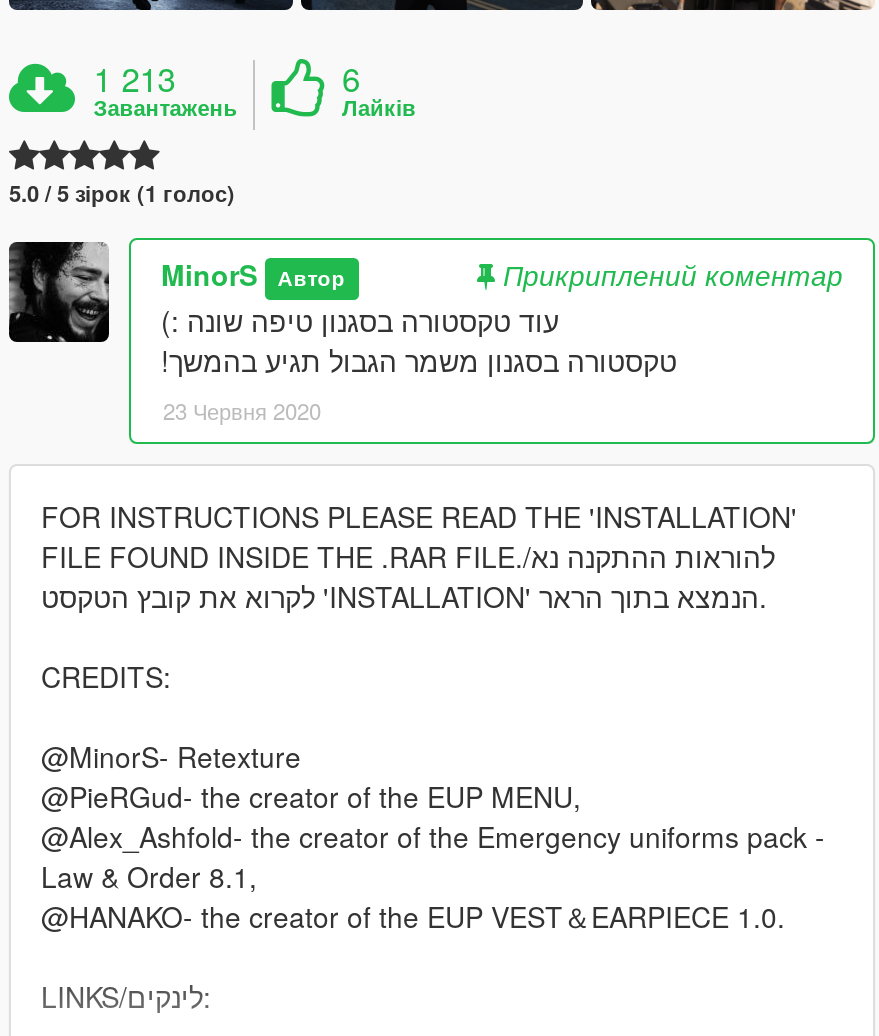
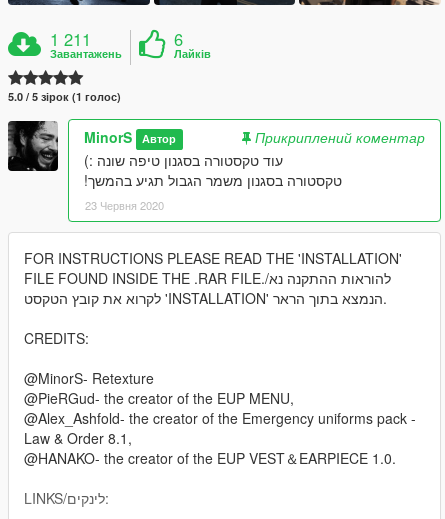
[93,55,175,103] 1 213 -> [50,27,91,51] 1 211

